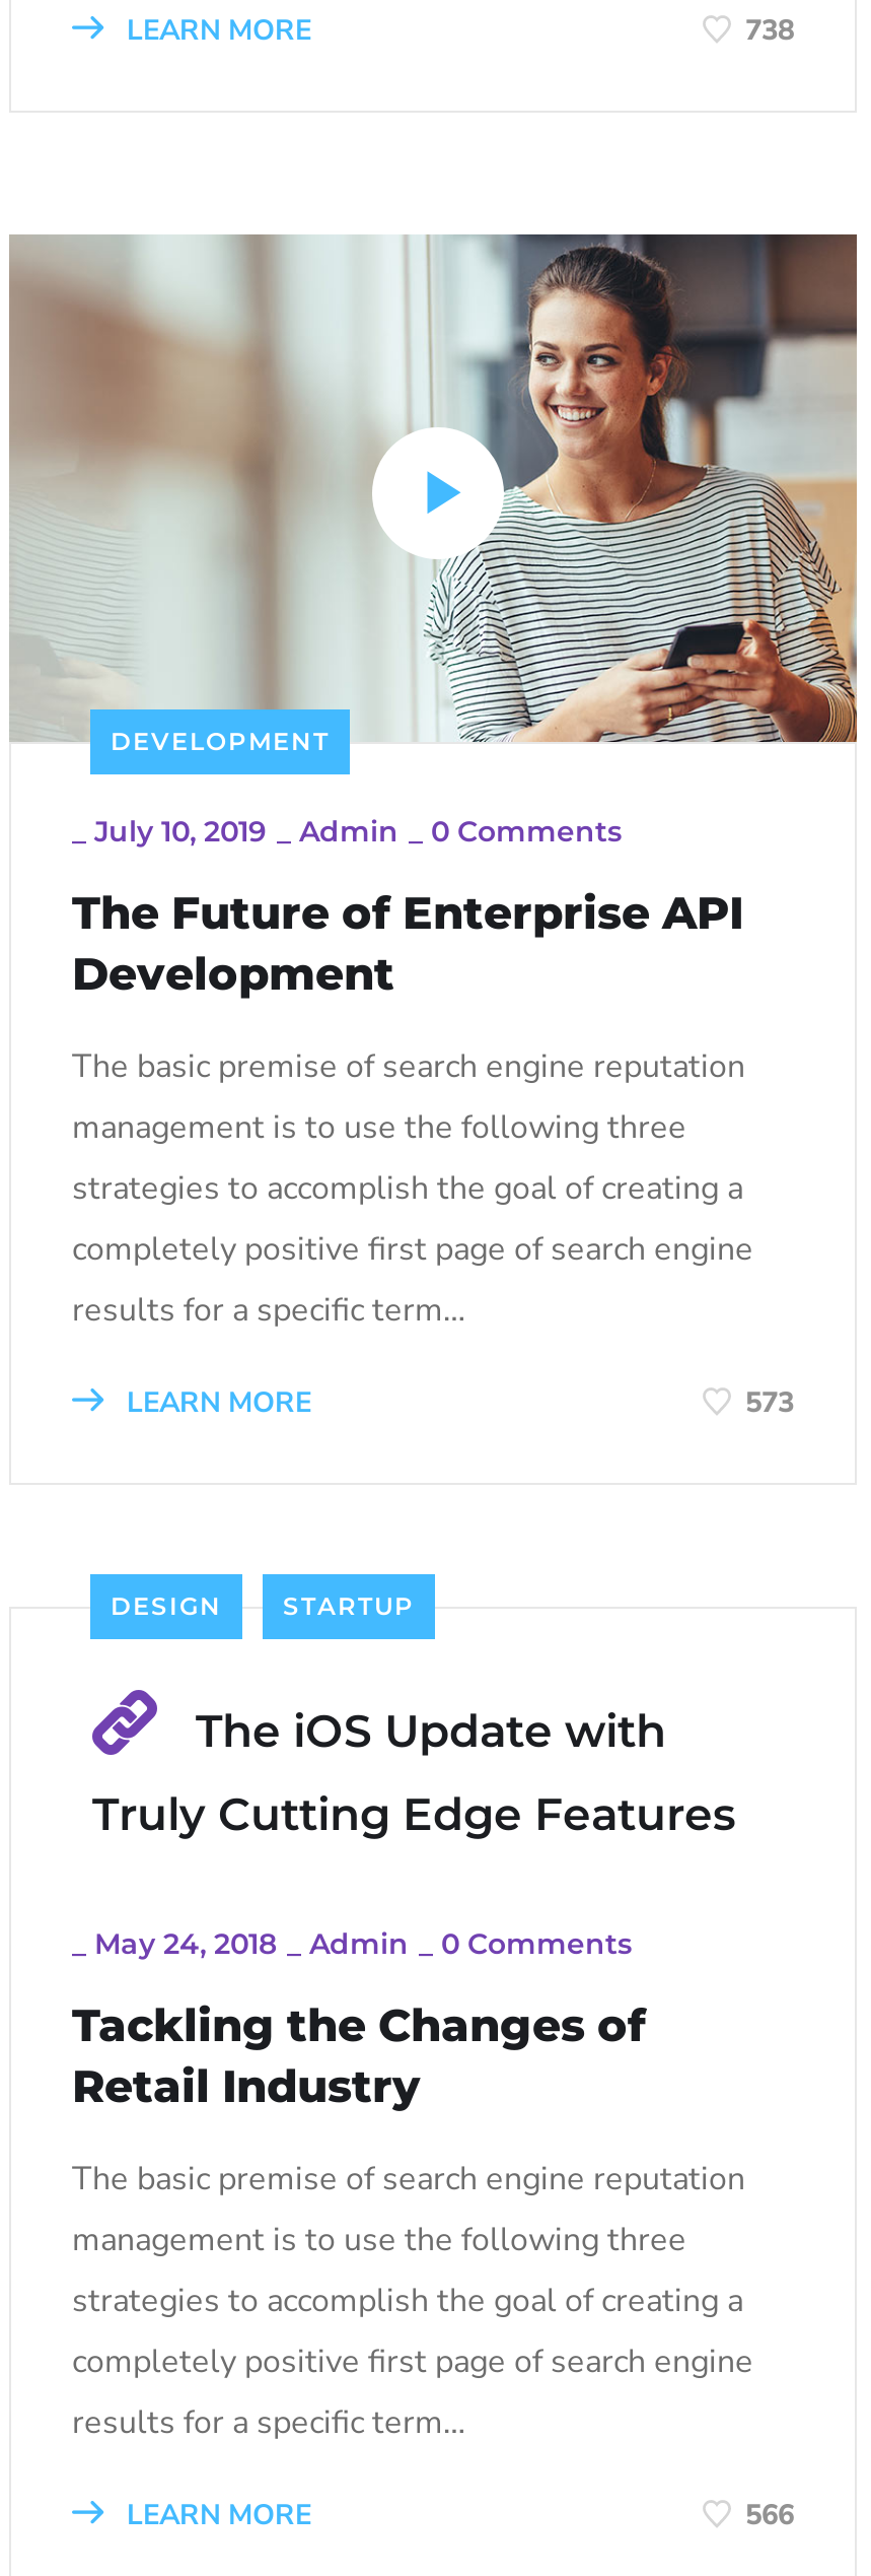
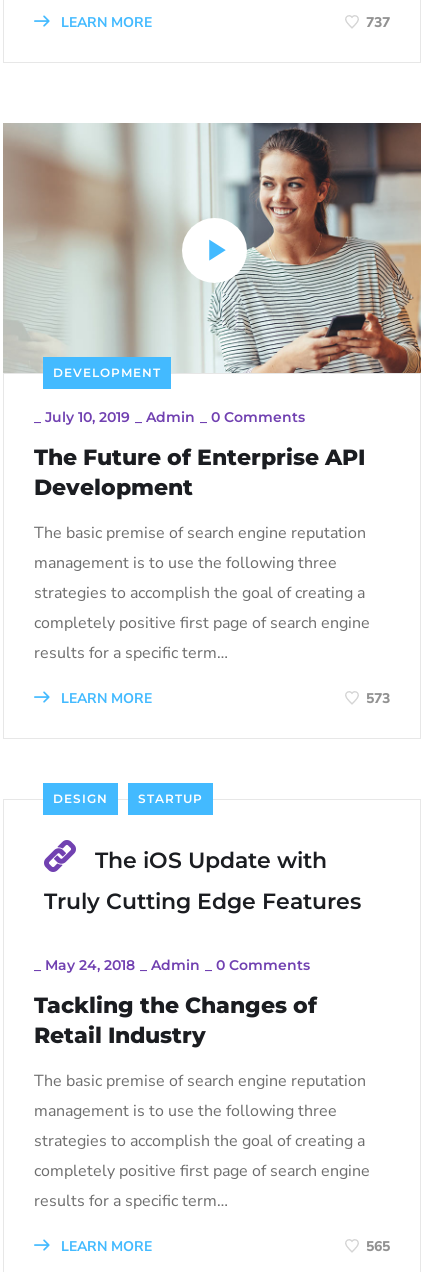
[745,11,794,50] 738 -> [366,13,390,32] 737
[745,2496,794,2535] 566 -> [366,1237,390,1256] 565

